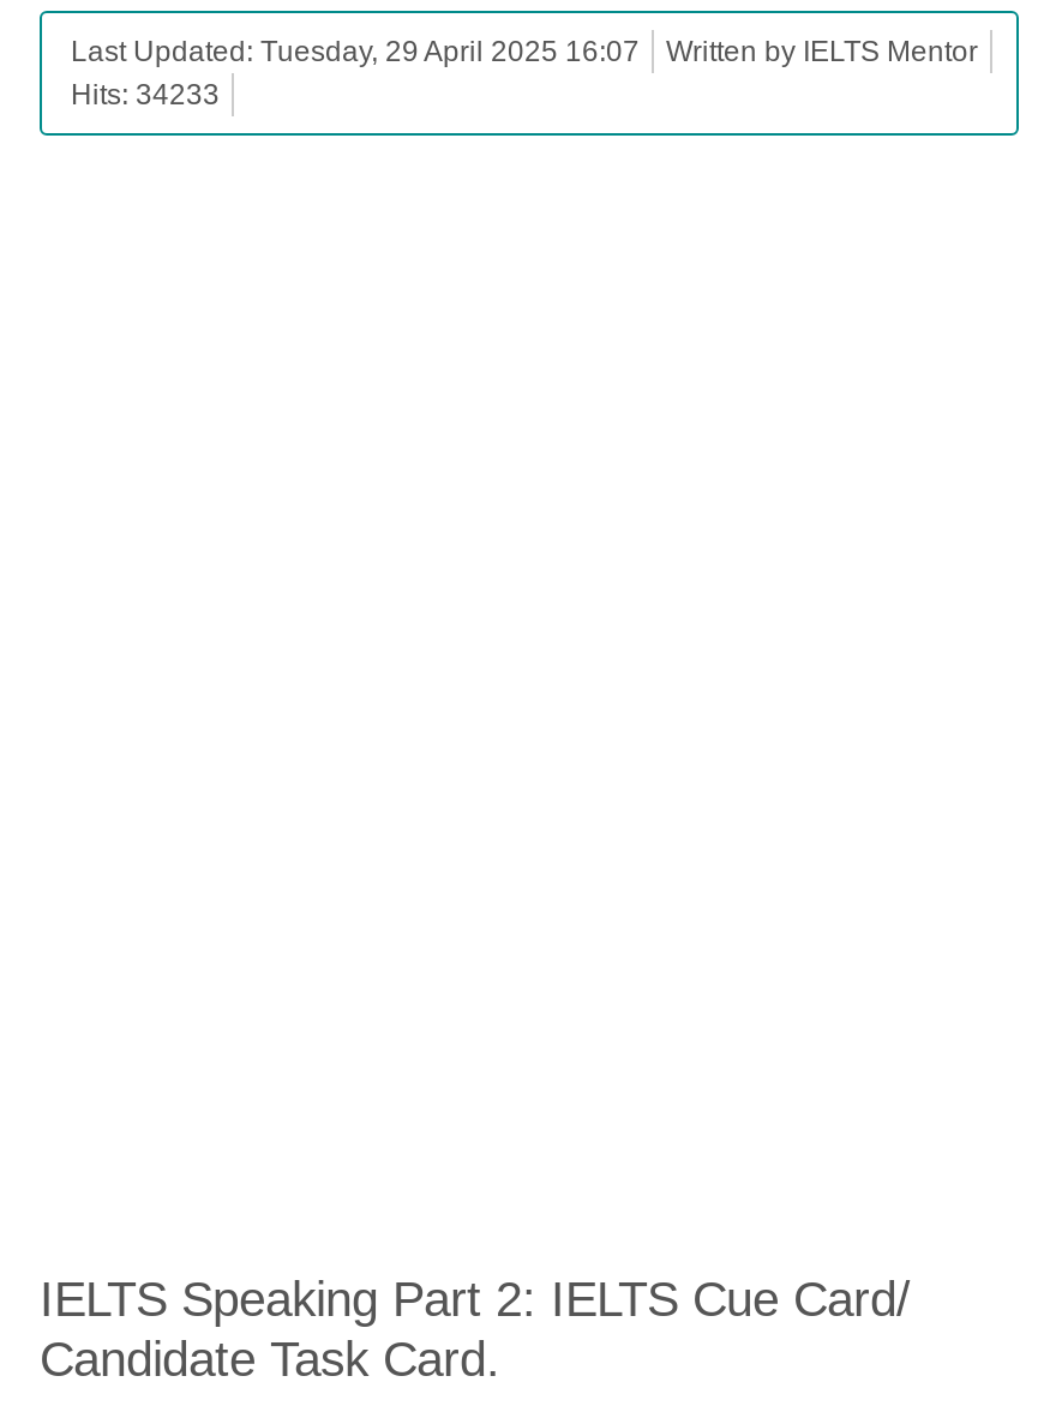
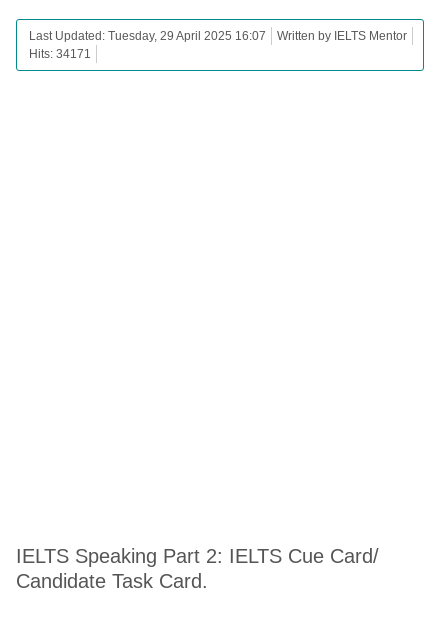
[71,78,220,112] Hits: 34233 -> [29,47,91,61] Hits: 34171

